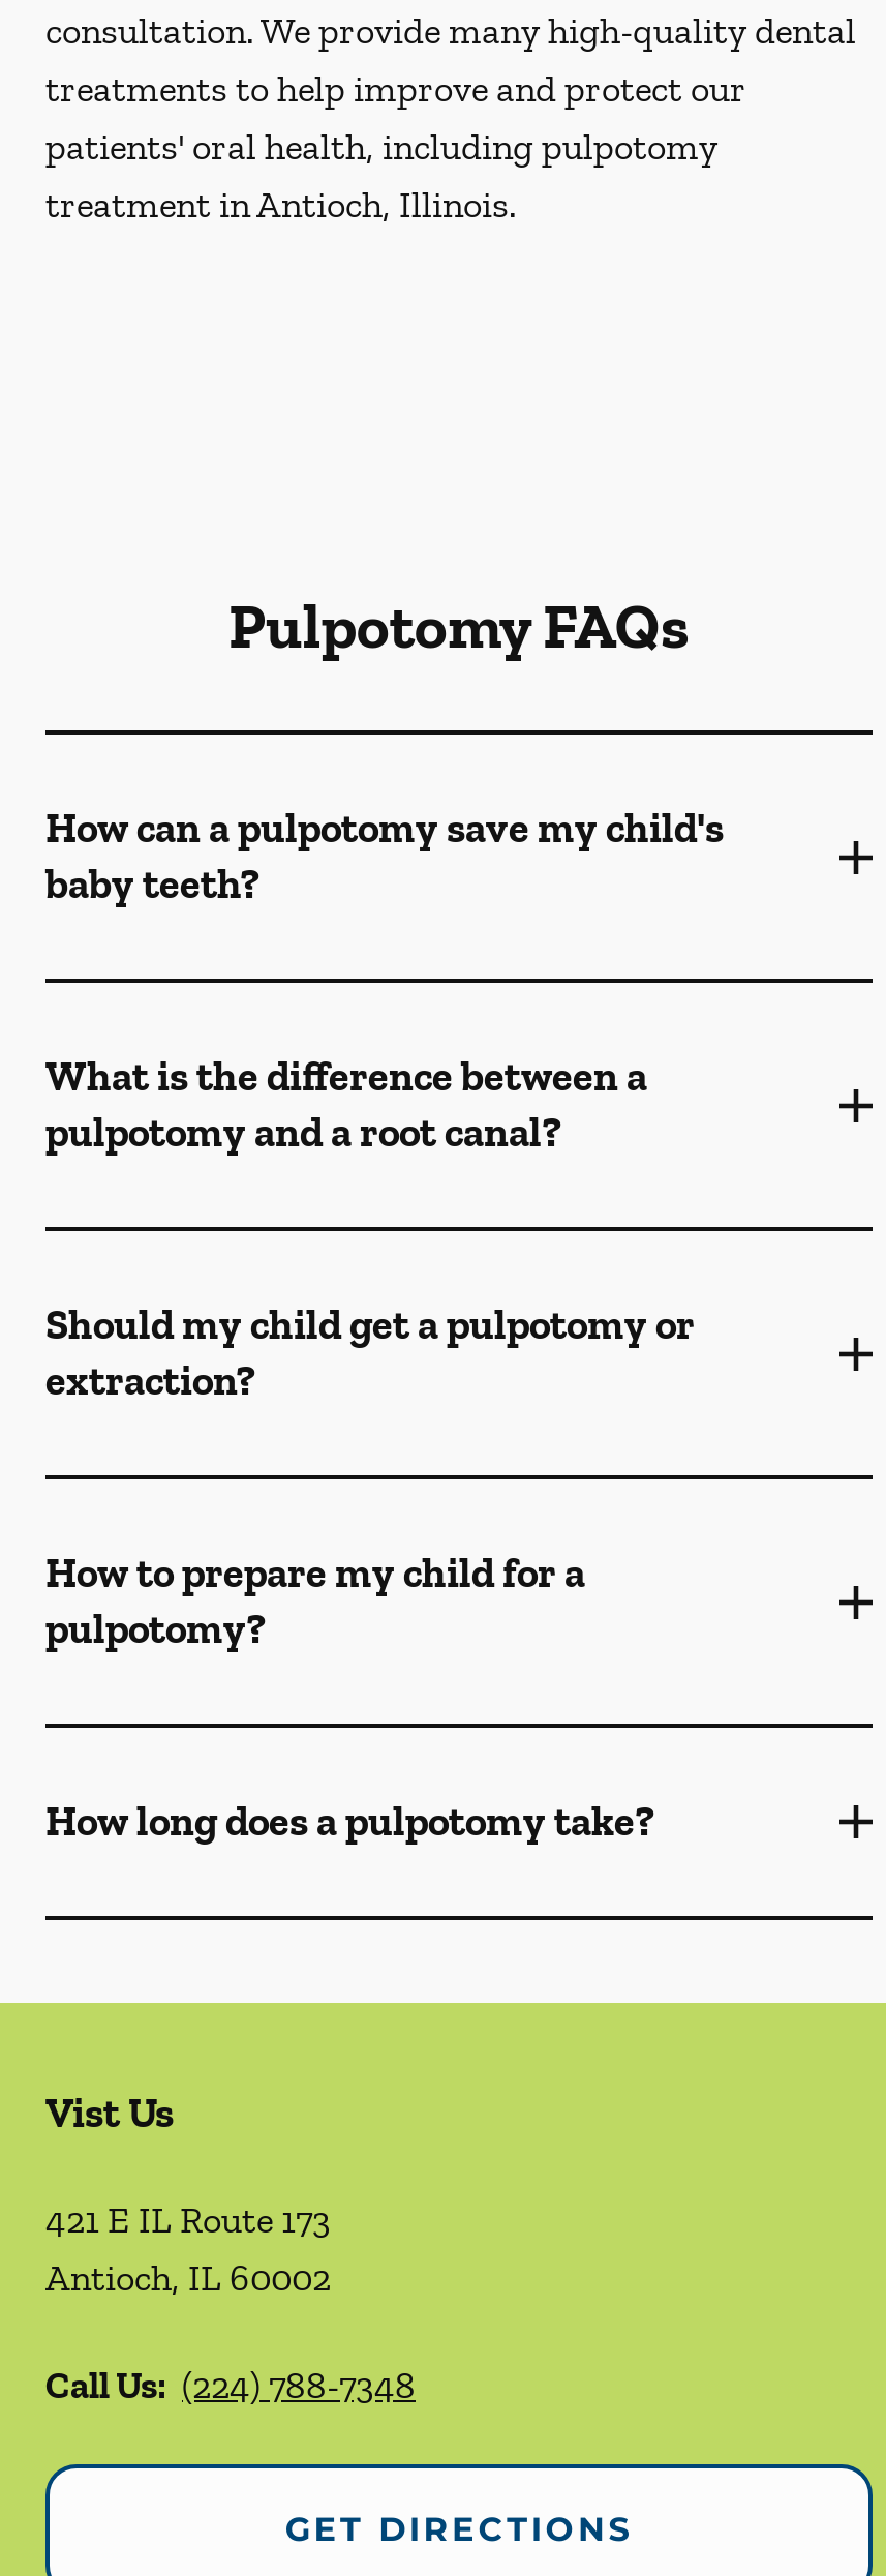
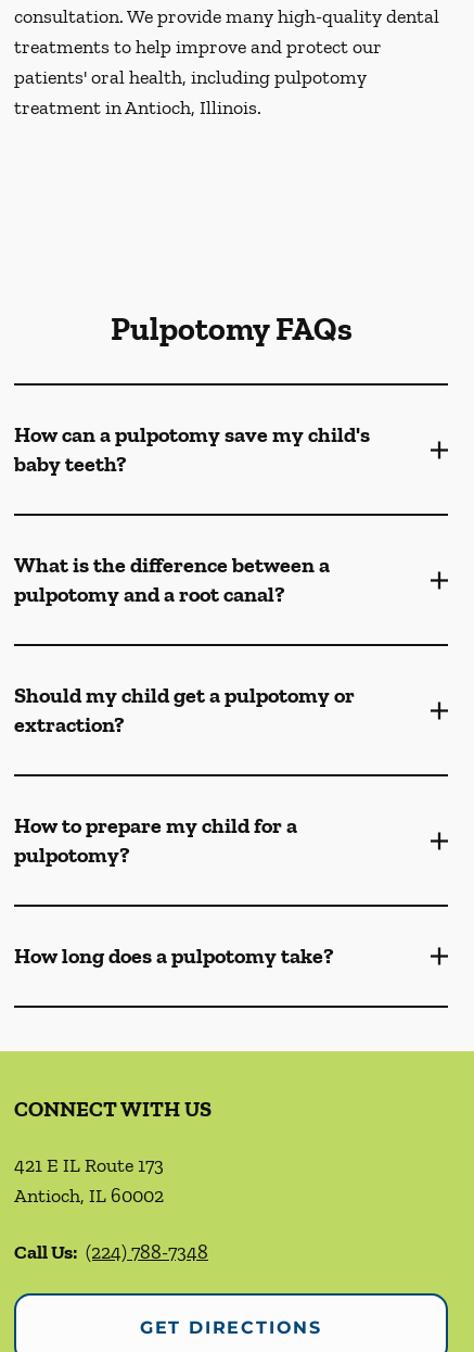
[45,2088,174,2137] Vist Us -> [14,1096,212,1122] CONNECT WITH US

